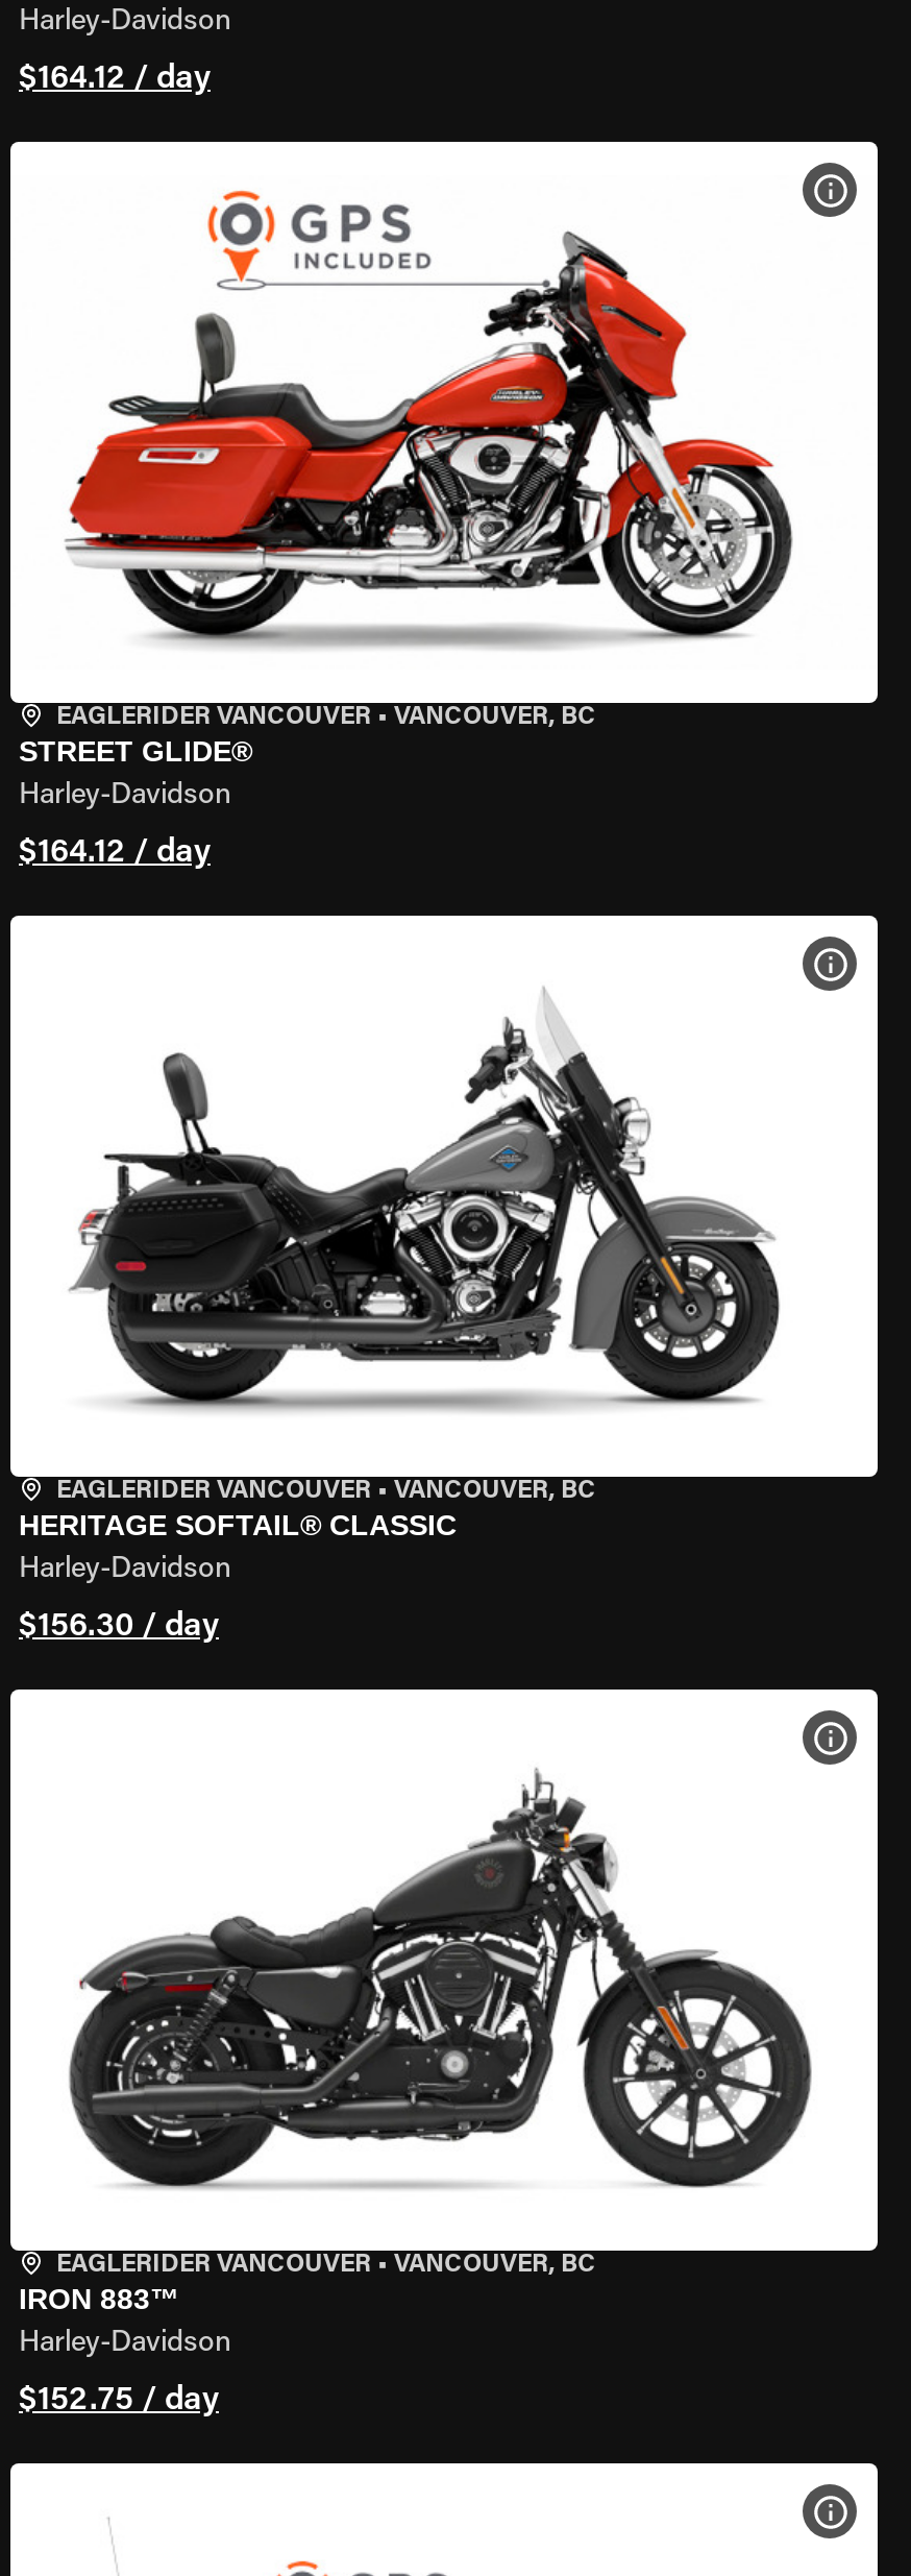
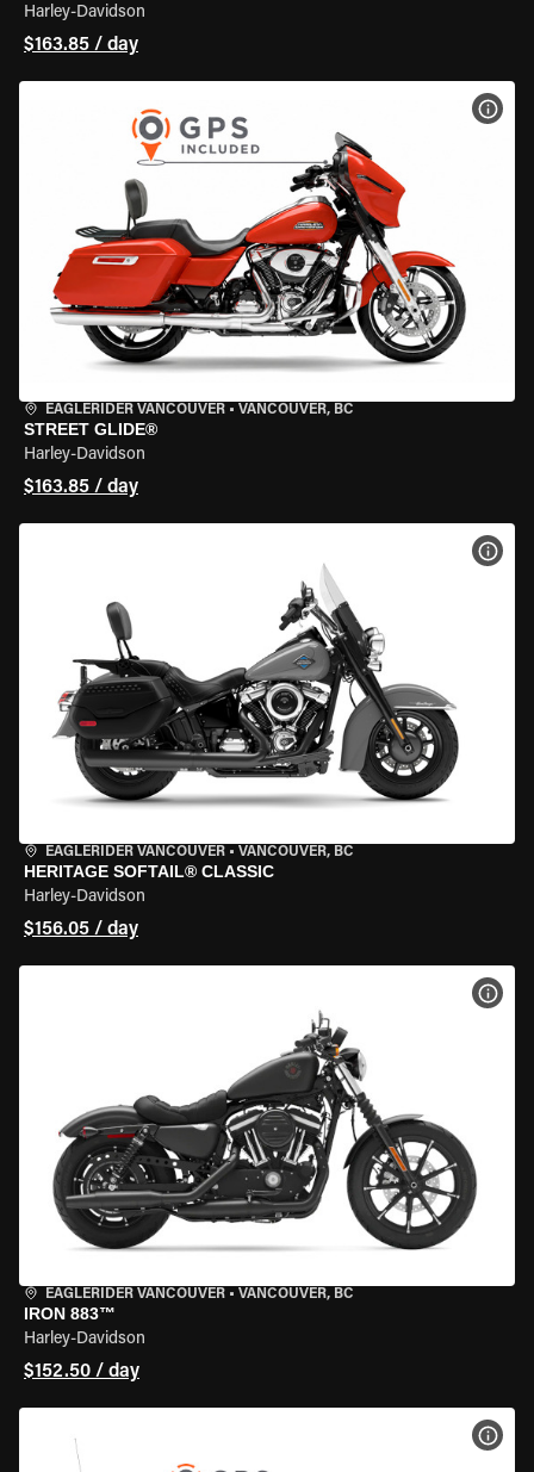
[19,63,211,96] $164.12 / day -> [24,36,138,55] $163.85 / day
[19,836,211,870] $164.12 / day -> [24,478,138,497] $163.85 / day
[19,1610,219,1644] $156.30 / day -> [24,920,138,939] $156.05 / day
[19,2384,219,2417] $152.75 / day -> [24,1362,139,1381] $152.50 / day

